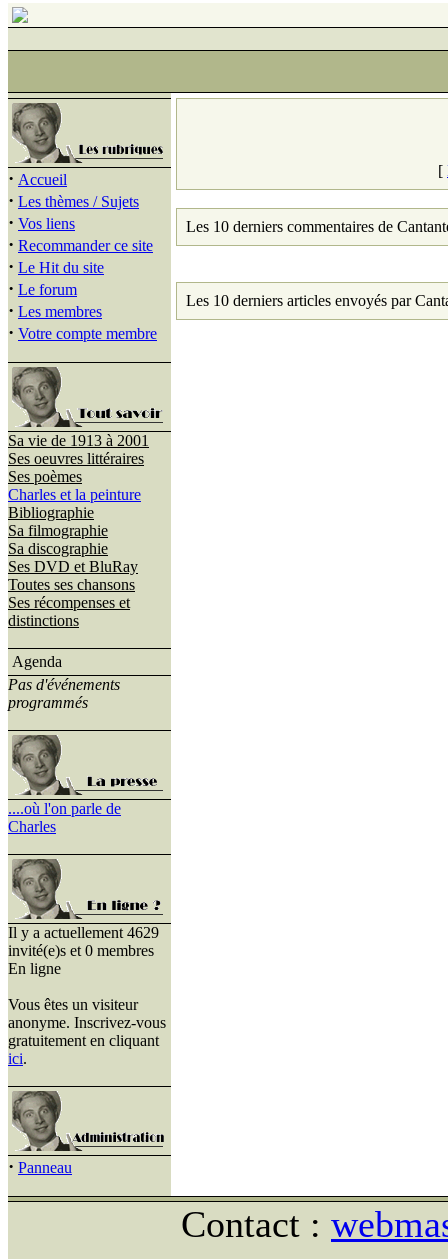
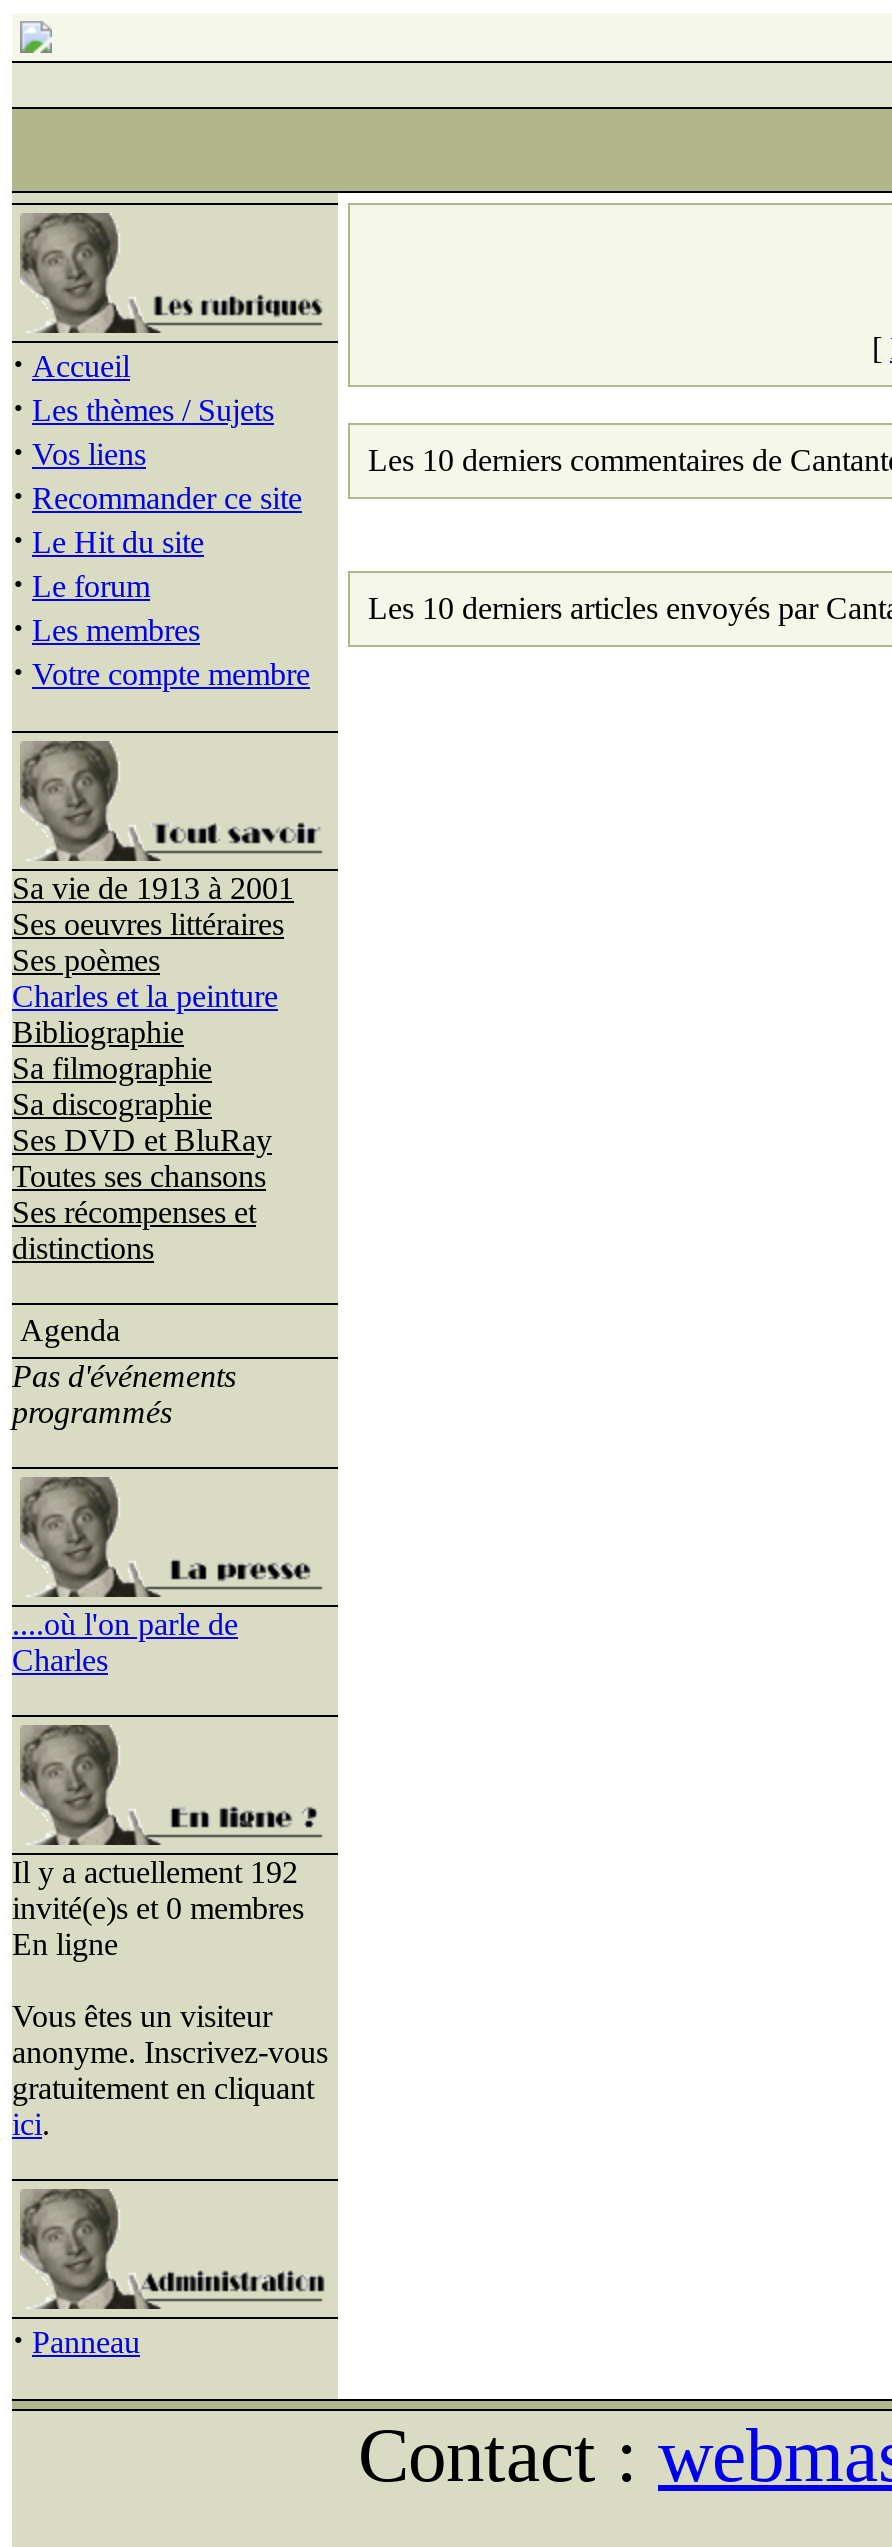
[8,924,159,941] Il y a actuellement 4629 -> [12,1855,298,1889] Il y a actuellement 192

